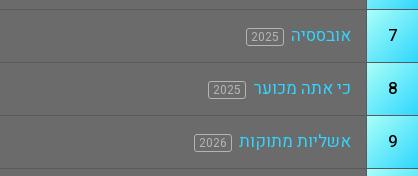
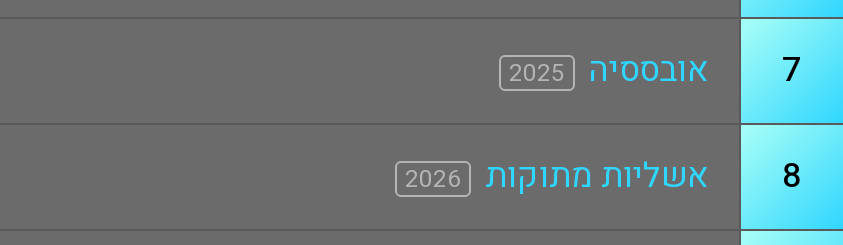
[213,75,397,153] כי אתה מכוער | 2025 | 9 -> none

